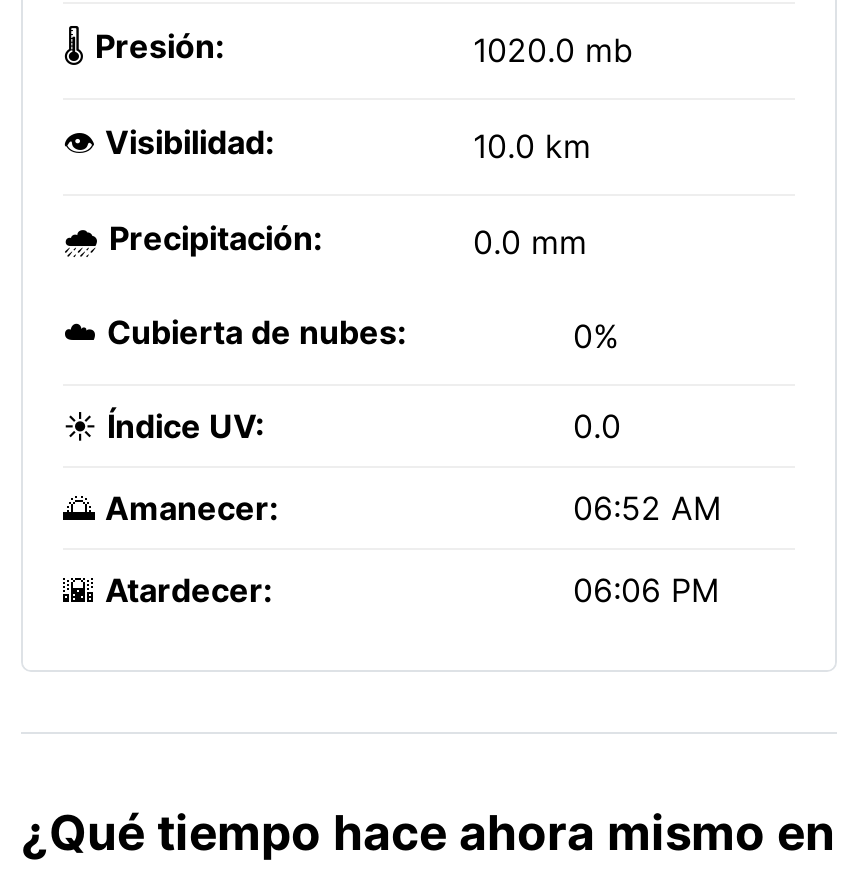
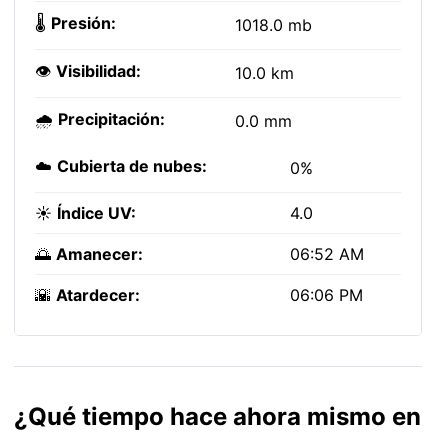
[473,30,633,70] 1020.0 mb -> [235,15,312,35] 1018.0 mb
[573,406,621,446] 0.0 -> [290,203,313,223] 4.0

